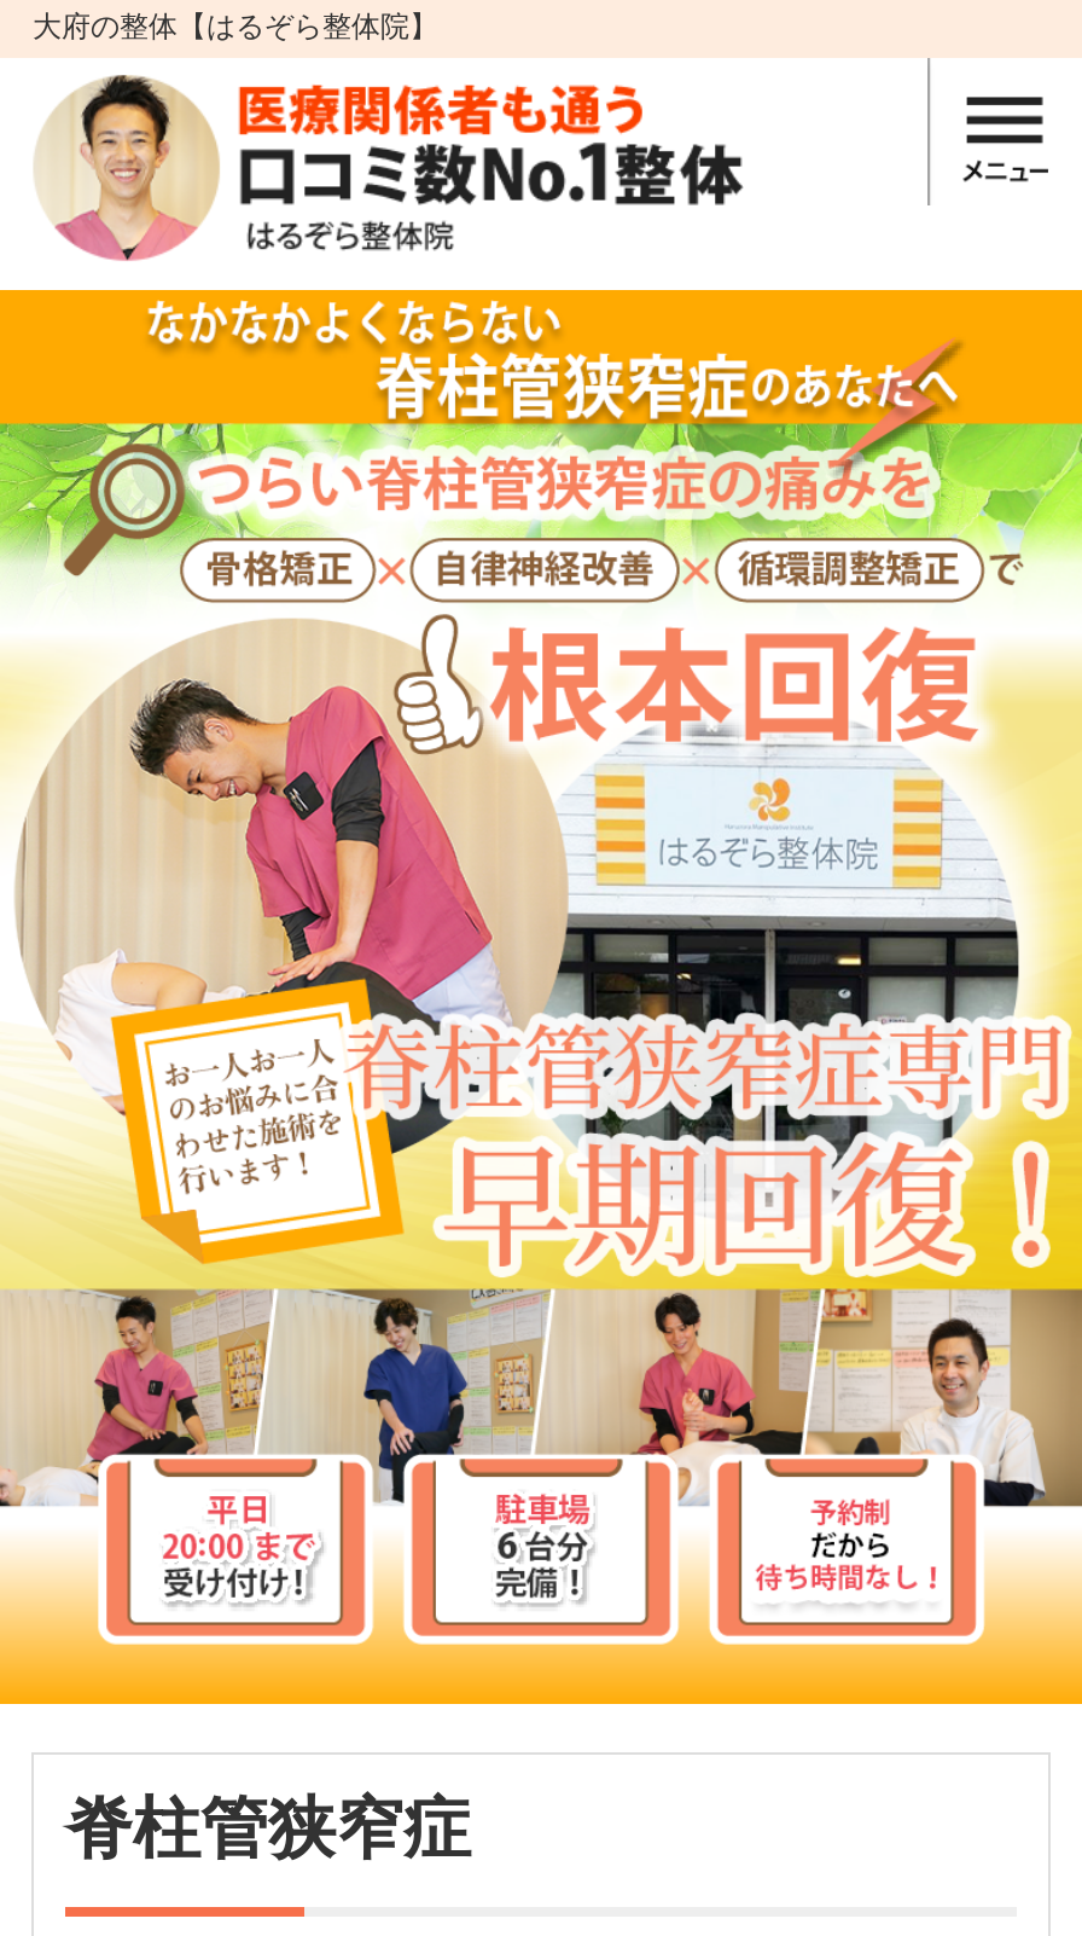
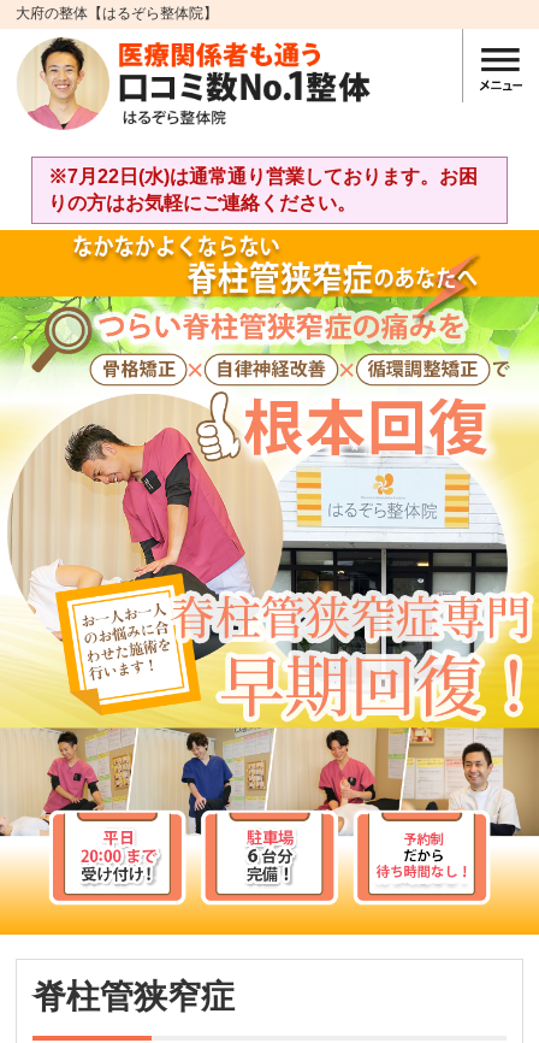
none -> [18,145,521,225] [image] | ※7月22日(水)は通常通り営業しております。お困 | りの方はお気軽にご連絡ください。

